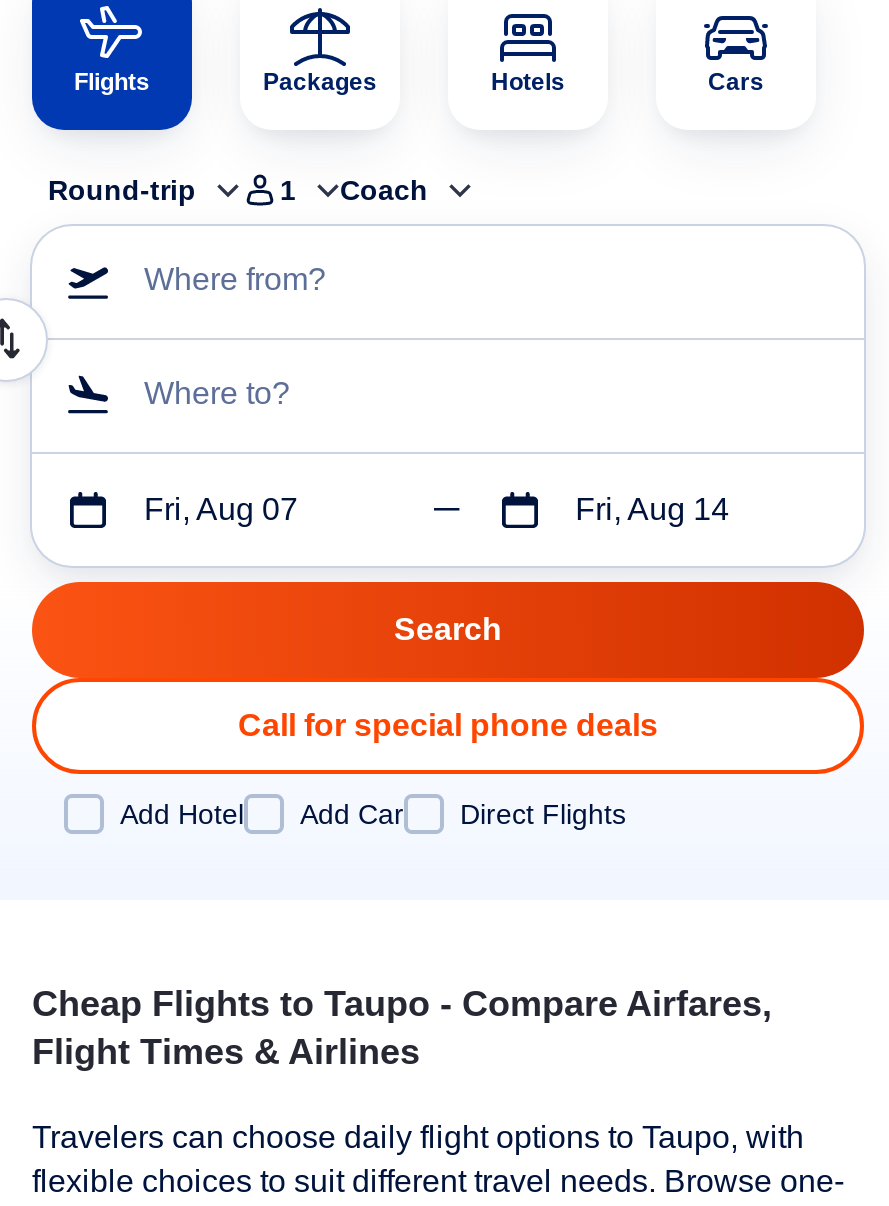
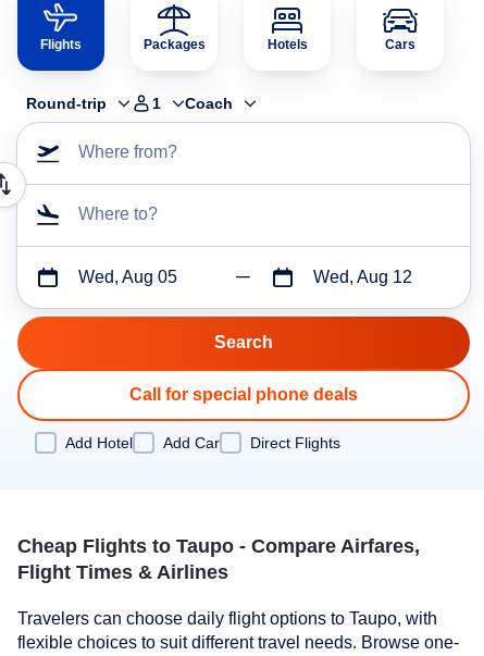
[144,492,298,526] Fri, Aug 07 -> [78,268,177,286] Wed, Aug 05
[575,492,729,526] Fri, Aug 14 -> [313,268,412,286] Wed, Aug 12

